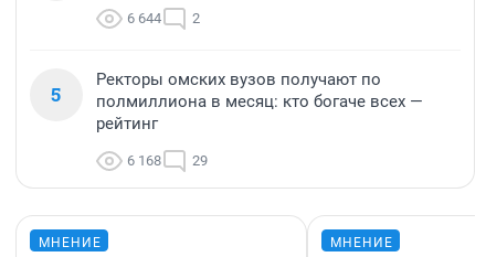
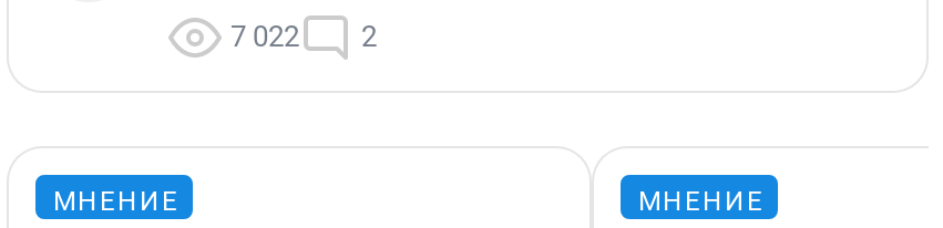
[127,10,200,27] 6 644 2 -> [230,20,377,54] 7 022 2
[96,70,423,169] Ректоры омских вузов получают по | полмиллиона в месяц: кто богаче всех — | рейтинг | 6 168 | 29 -> none
[51,82,62,107] 5 -> none

